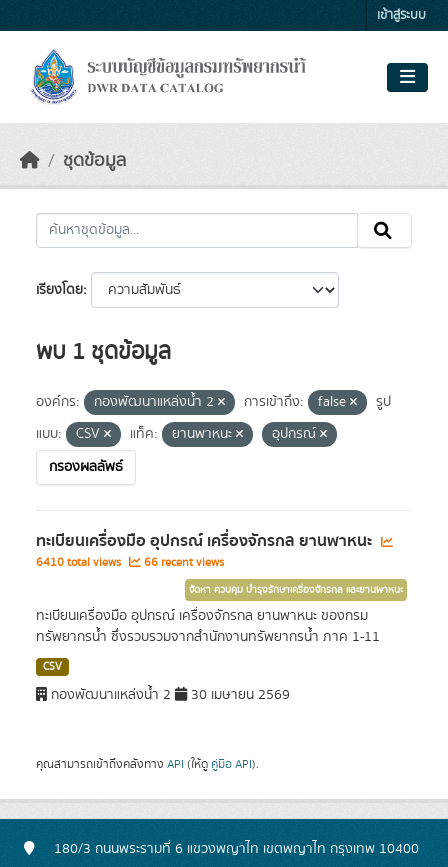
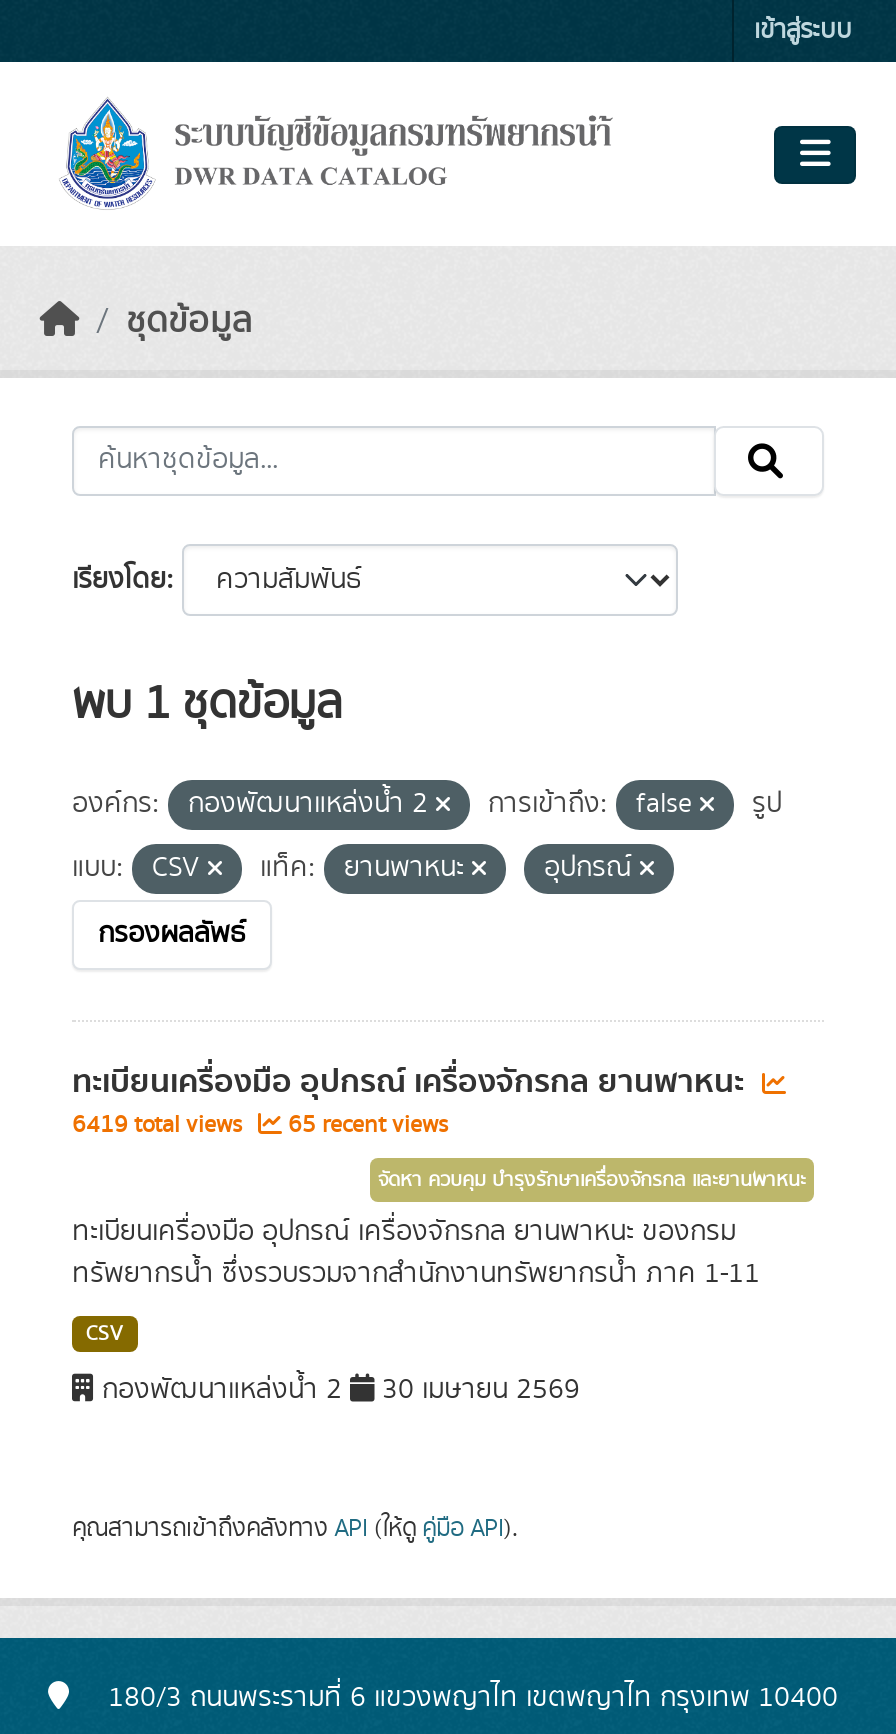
[36,554,124,571] 6410 total views -> [72,1108,248,1142] 6419 total views
[141,554,224,571] 66 recent views -> [282,1108,448,1142] 65 recent views

